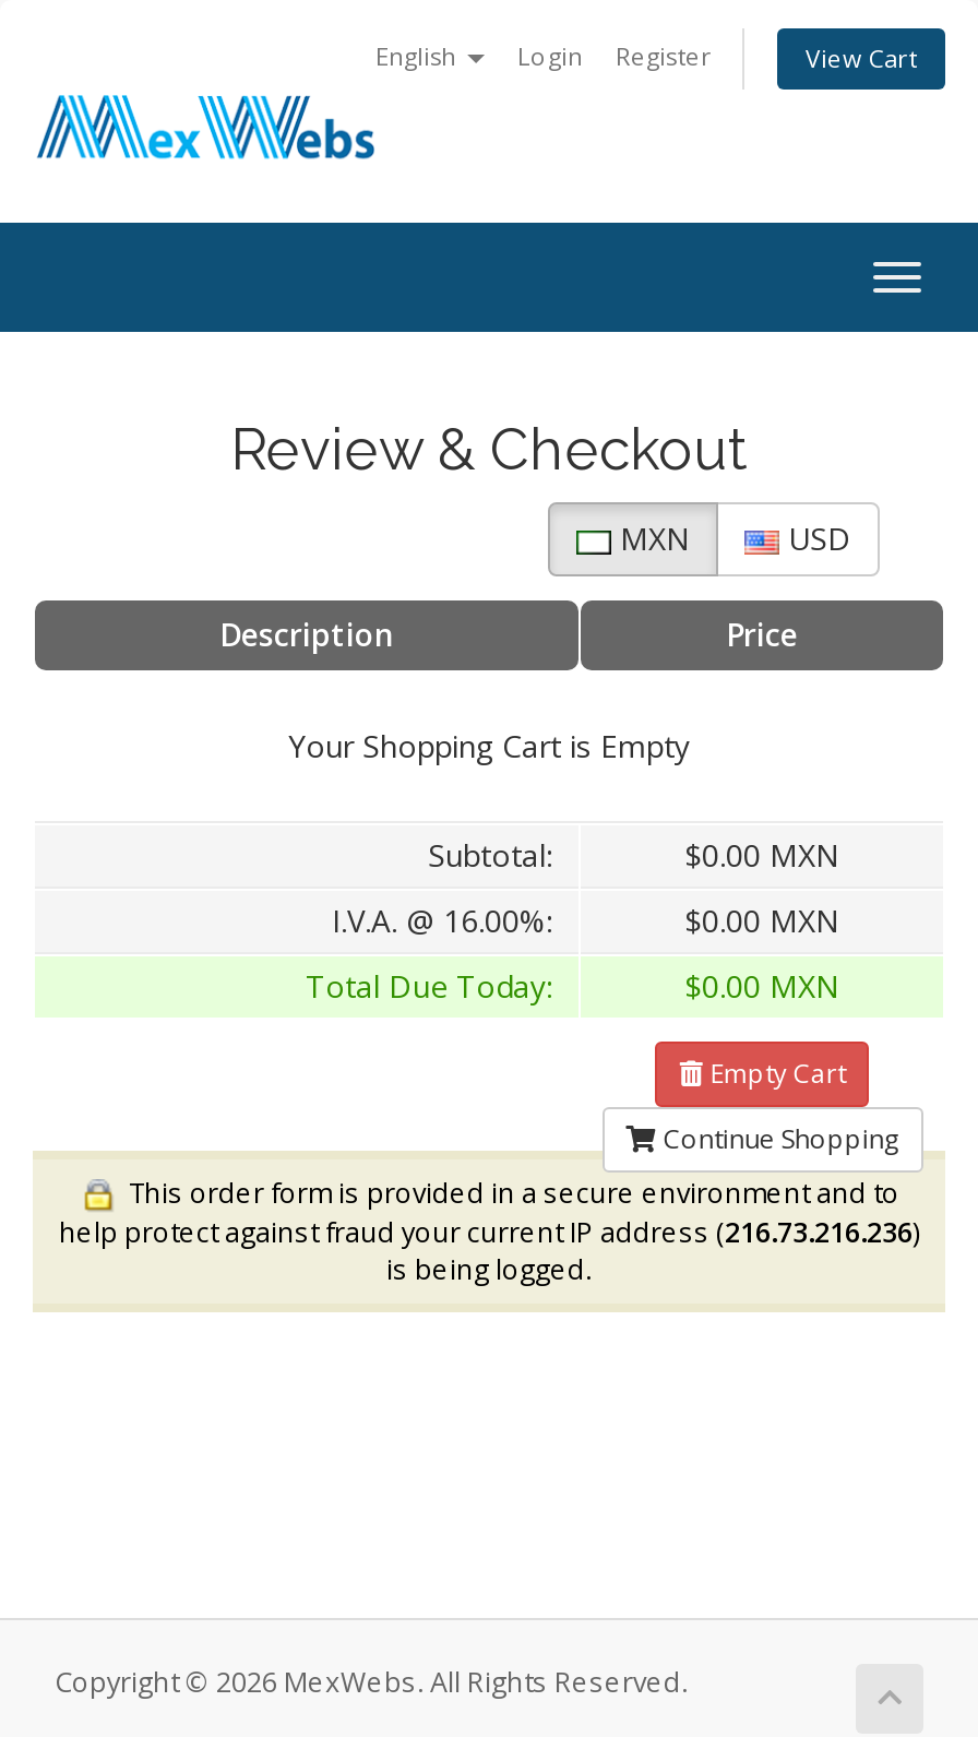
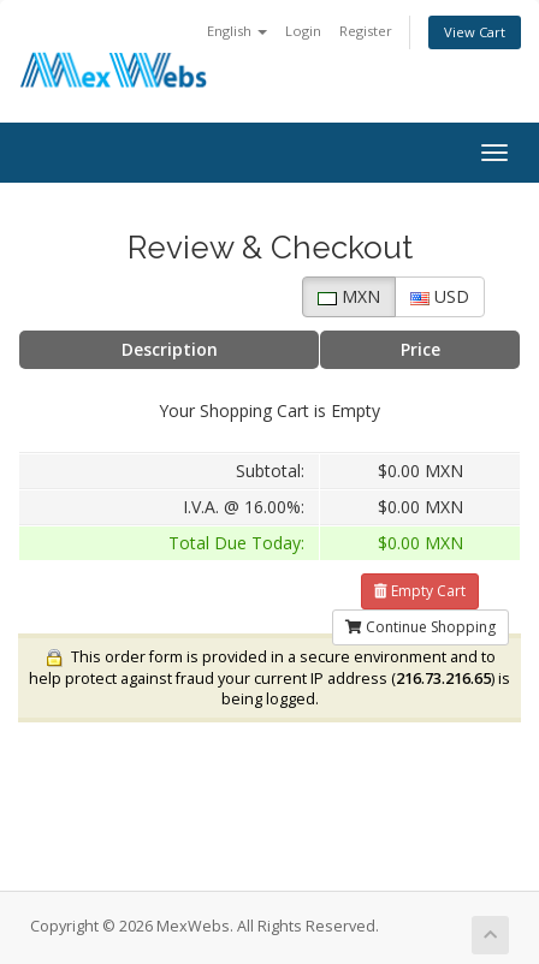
[59,1213,919,1287] help protect against fraud your current IP address (216.73.216.236) | is being logged. -> [29,668,510,709] help protect against fraud your current IP address (216.73.216.65) is | being logged.

